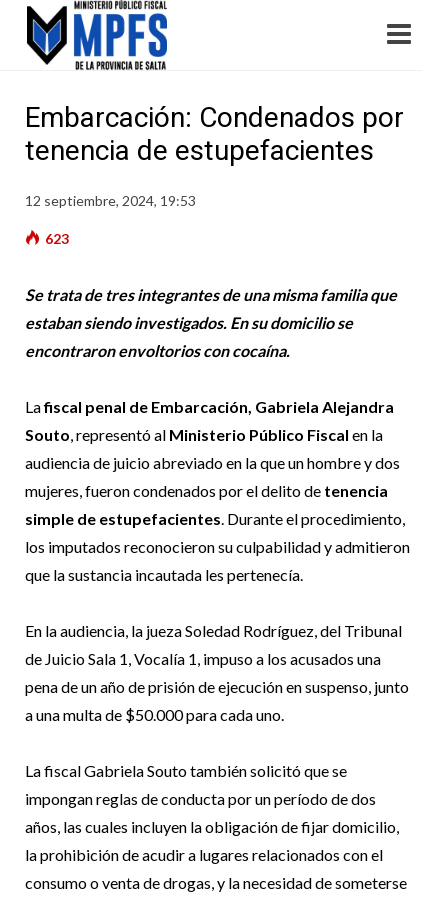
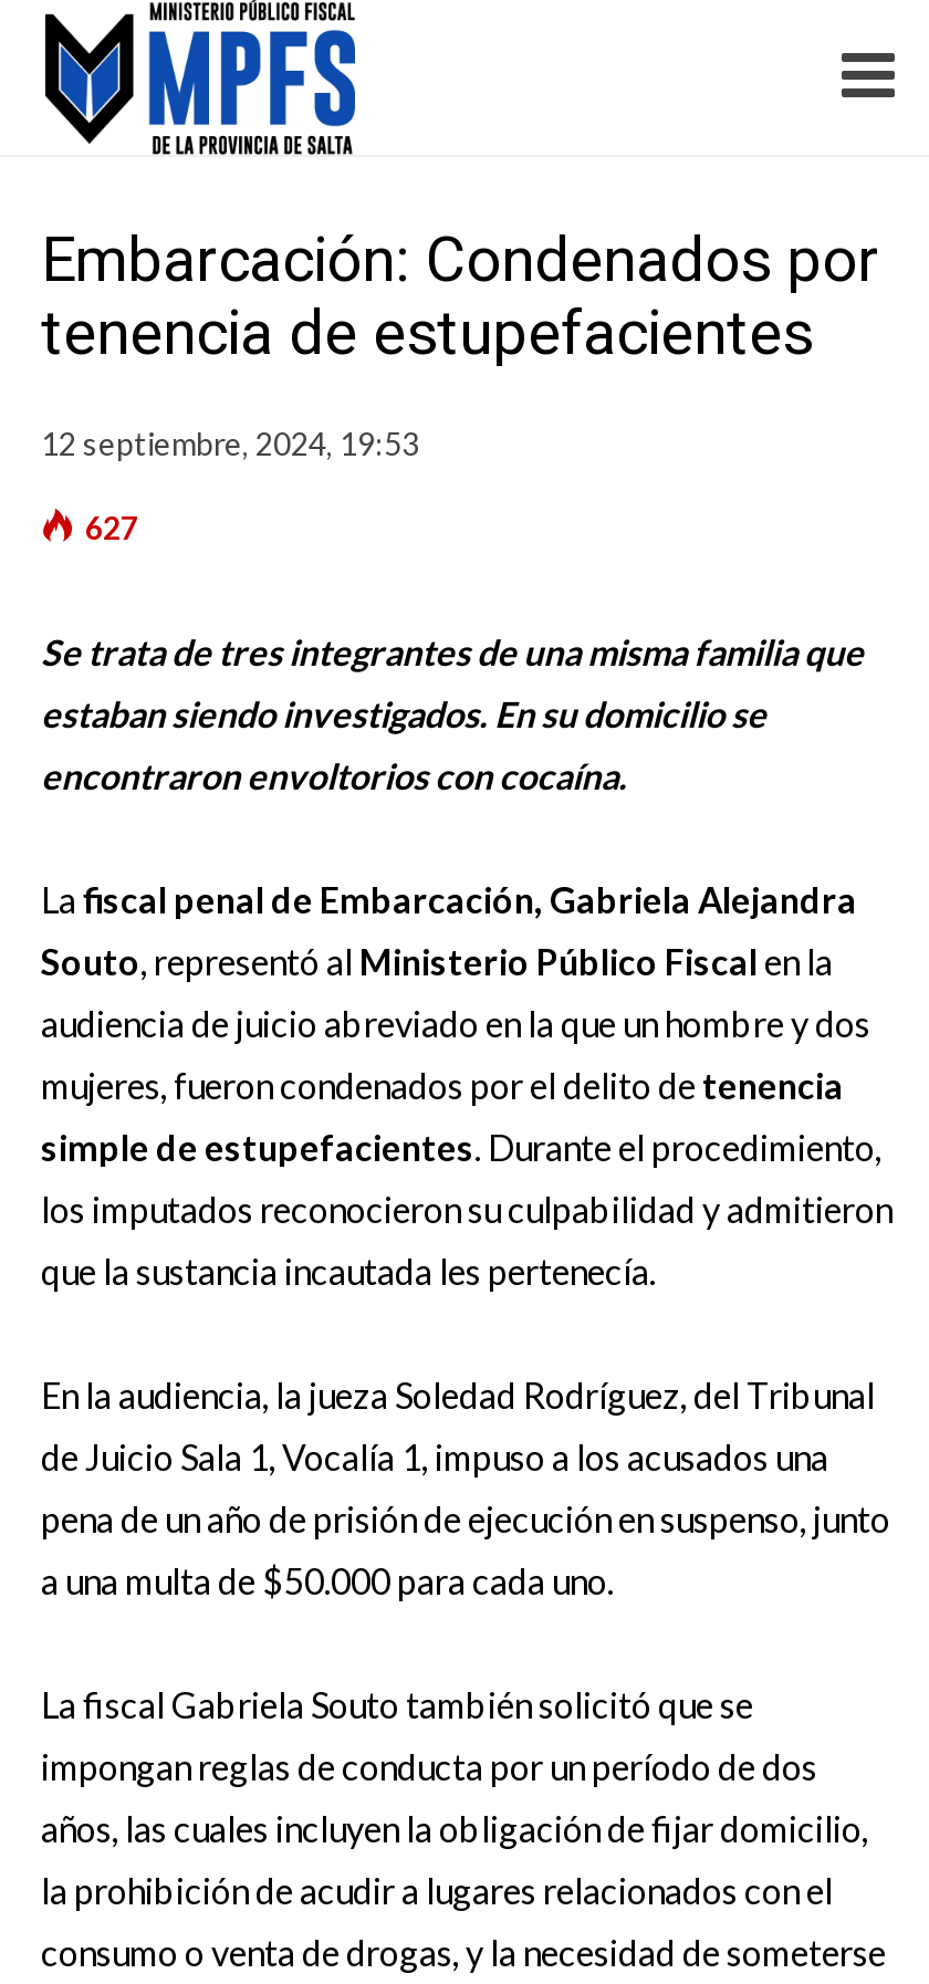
[42,230,69,247] 623 -> [79,509,138,546] 627

